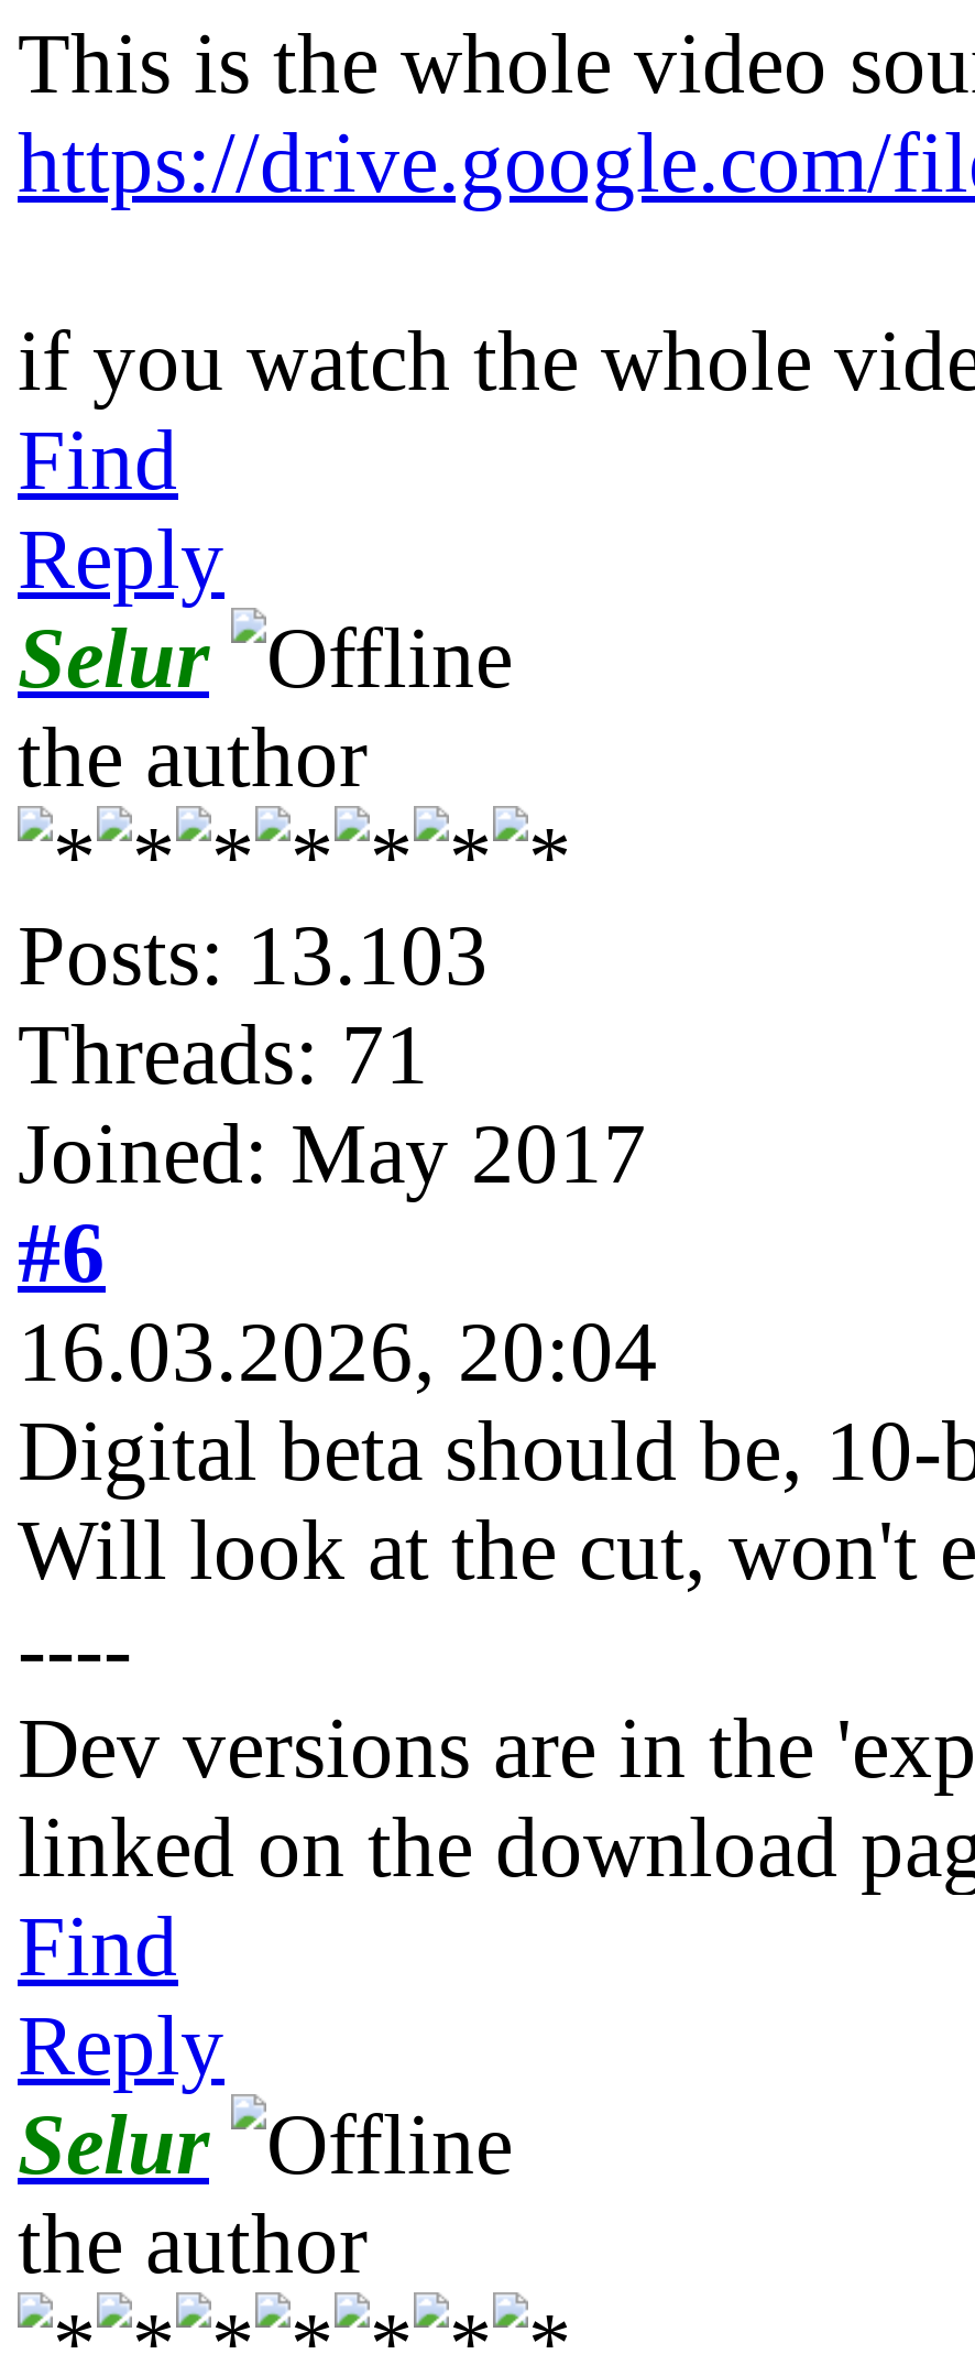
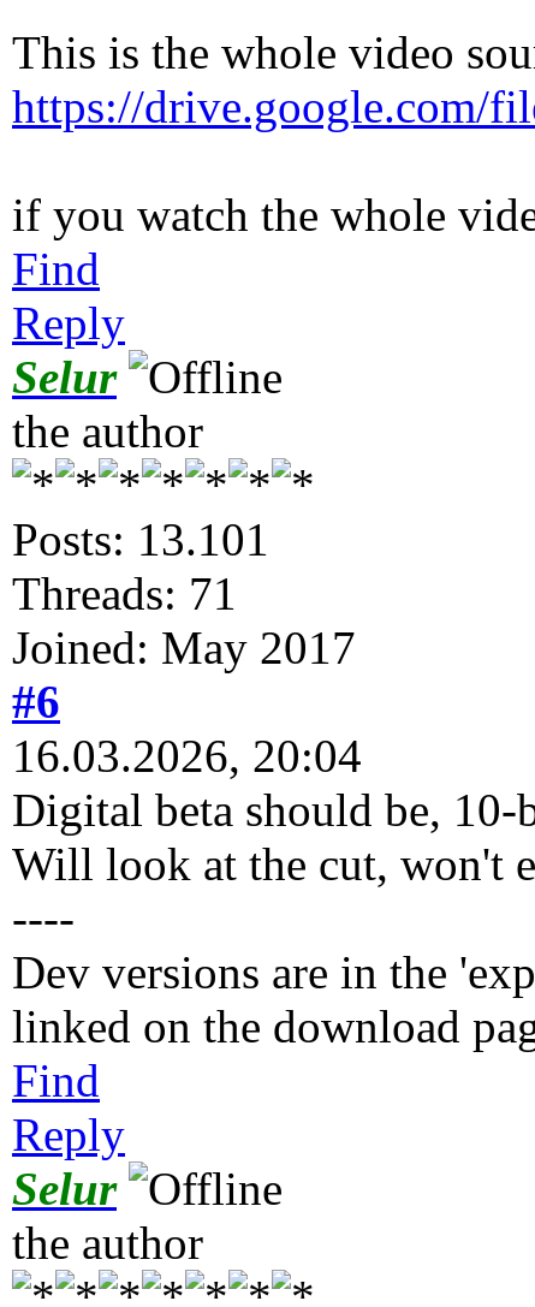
[18,906,489,1001] Posts: 13.103 -> [12,513,269,565] Posts: 13.101

